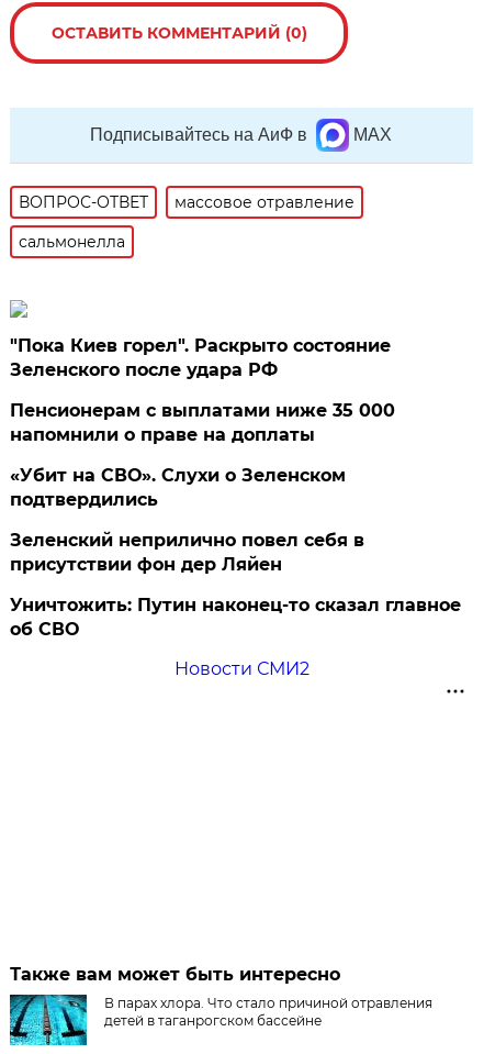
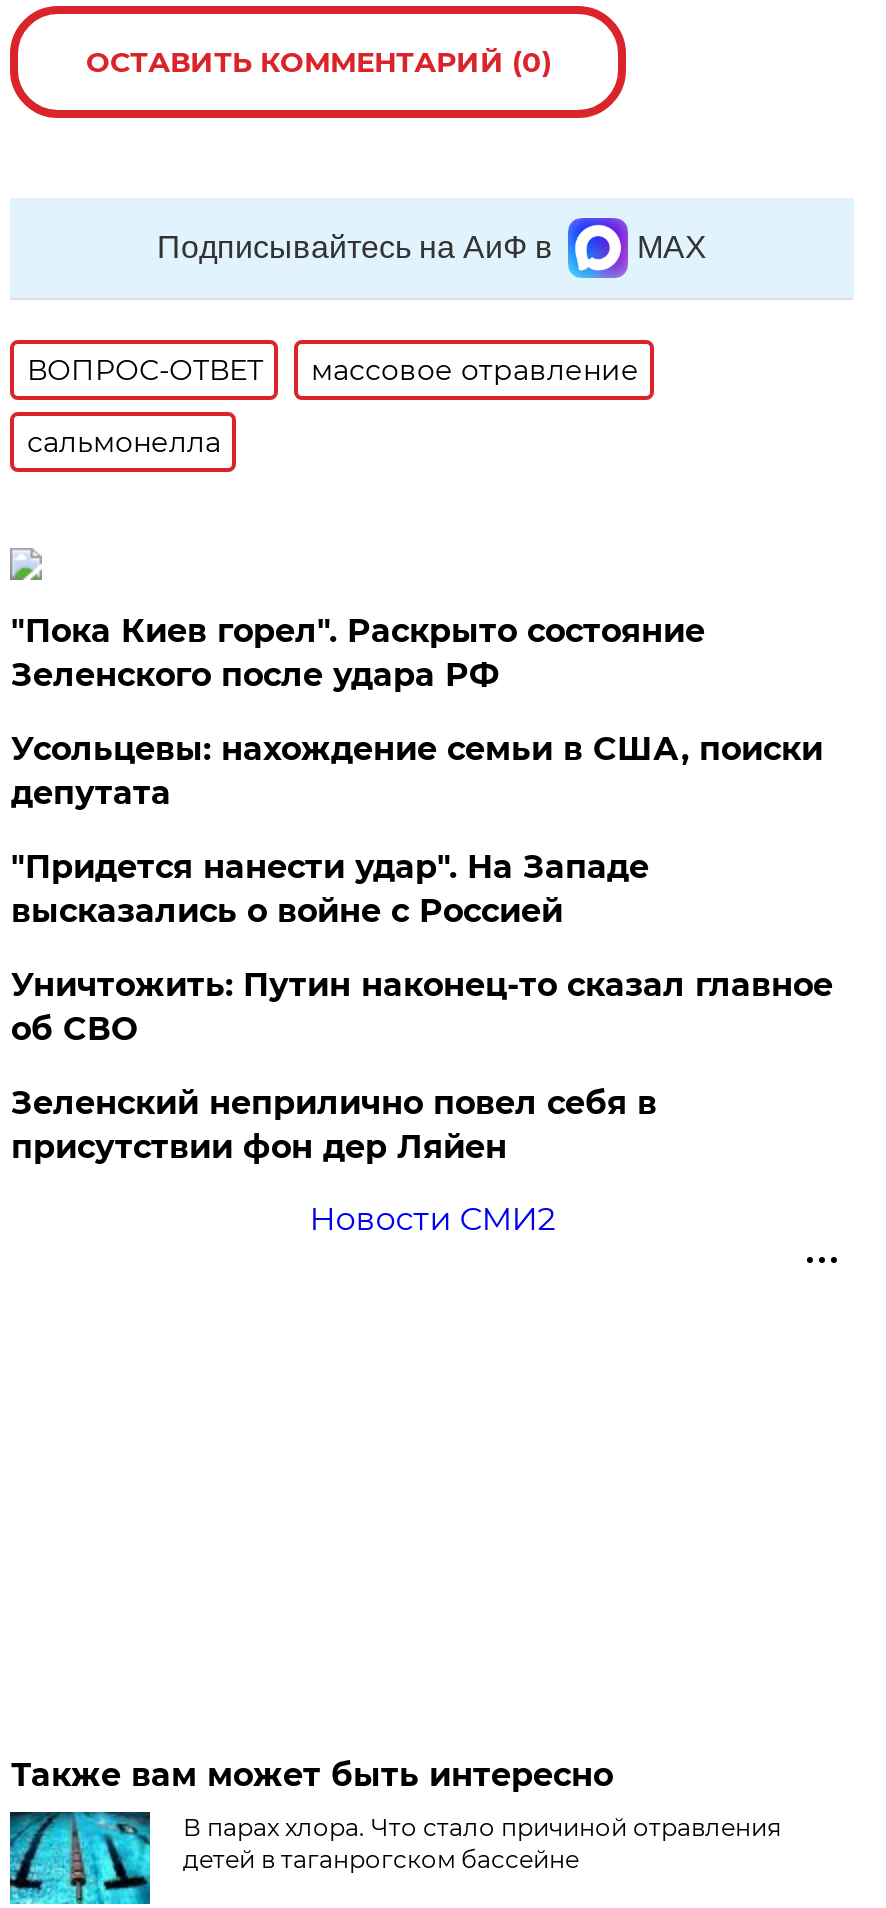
[10,400,396,510] Пенсионерам с выплатами ниже 35 000 | напомнили о праве на доплаты | «Убит на СВО». Слухи о Зеленском | подтвердились -> [11,730,823,930] Усольцевы: нахождение семьи в США, поиски | депутата | "Придется нанести удар". На Западе | высказались о войне с Россией
moved [10,530,365,575] -> [11,1084,657,1166]: Зеленский неприлично повел cебя в | присутствии фон дер Ляйен
moved [10,595,461,640] -> [11,966,833,1048]: Уничтожить: Путин наконец-то сказал главное | об СВО

